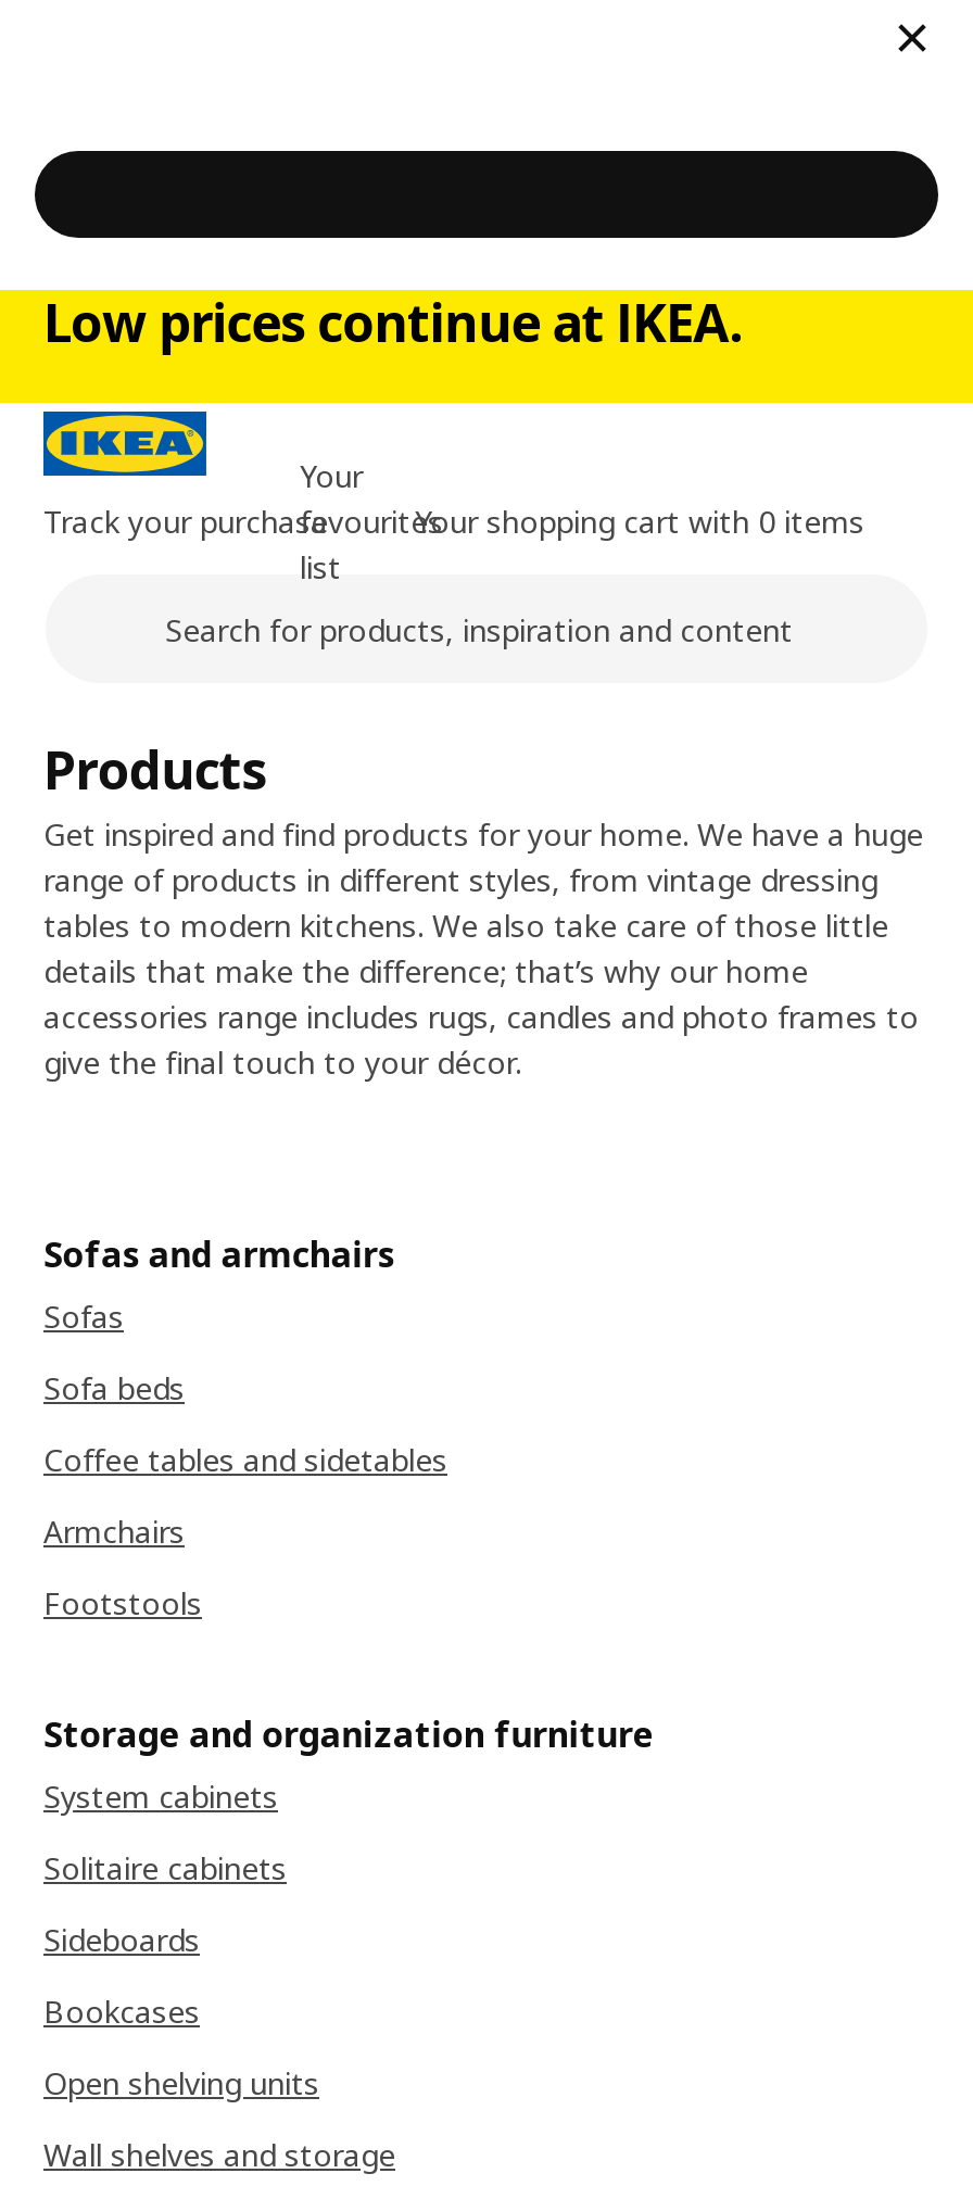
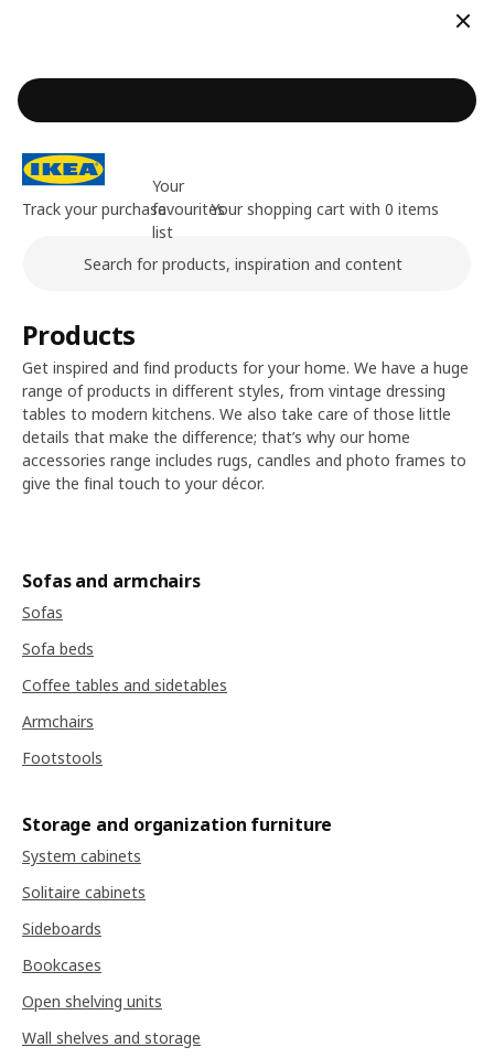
[43,286,741,357] Low prices continue at IKEA. -> none

